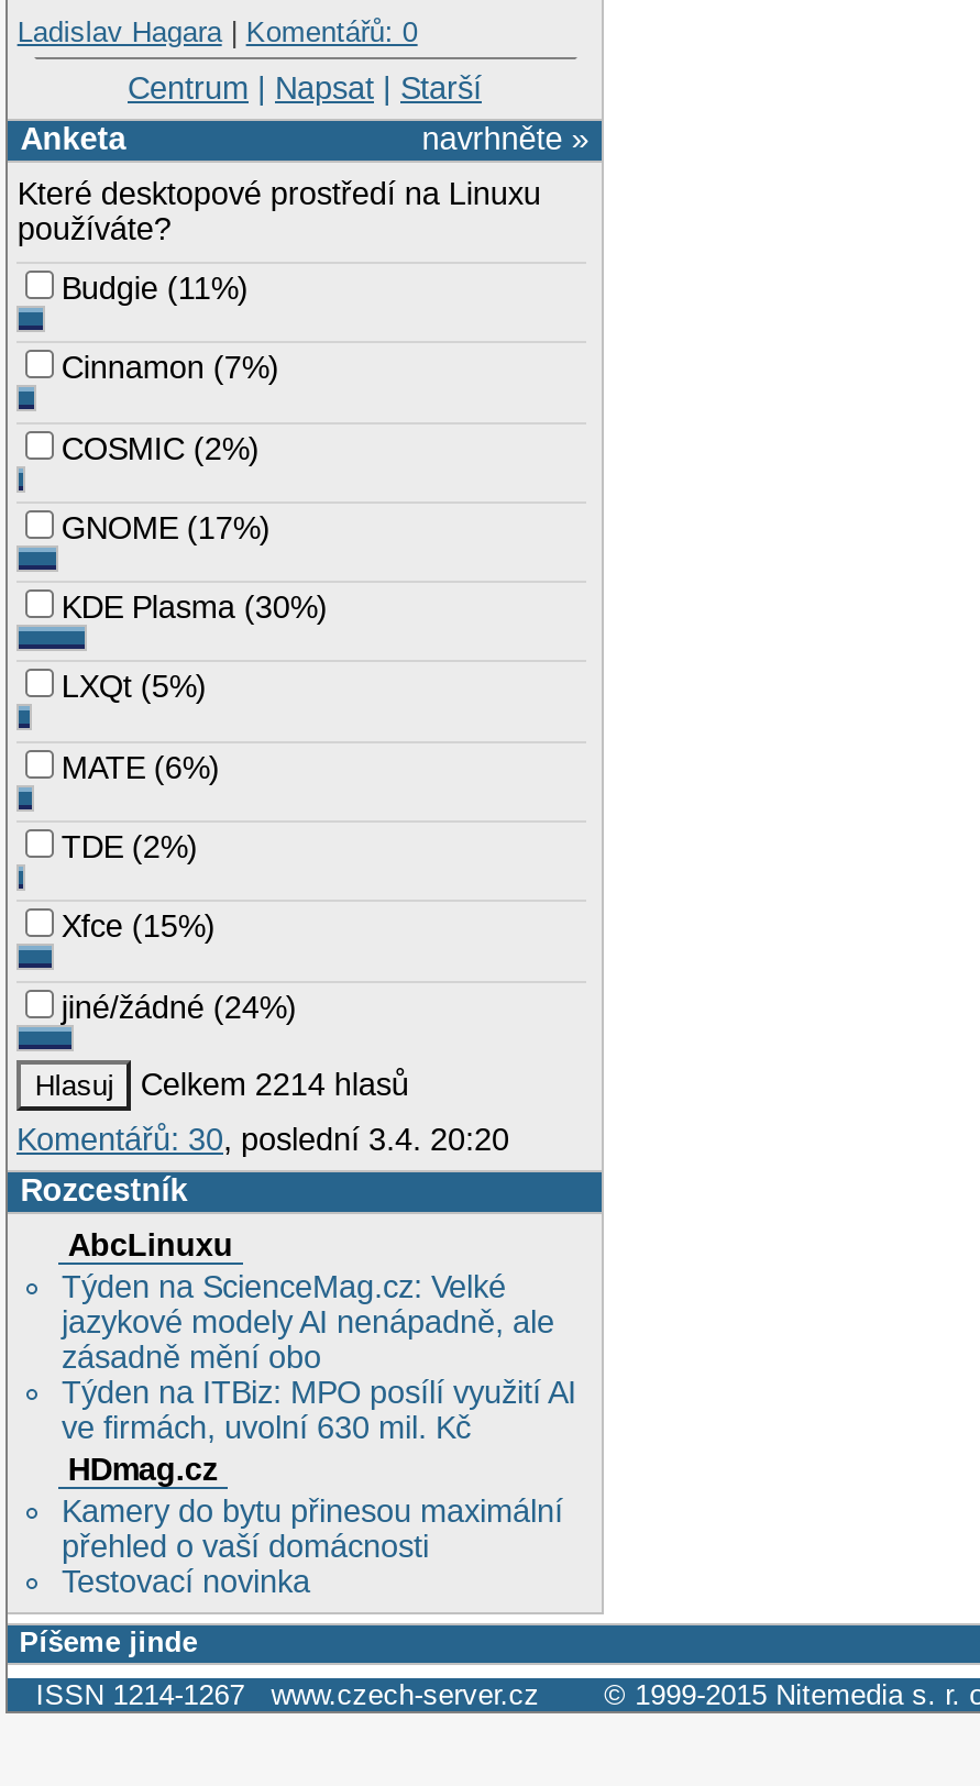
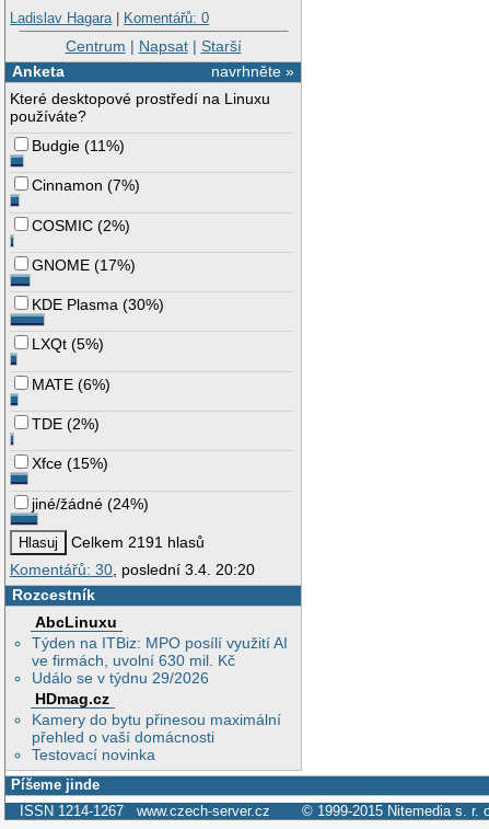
[132,1067,409,1102] Celkem 2214 hlasů -> [67,534,205,551] Celkem 2191 hlasů
[62,1269,554,1374] Týden na ScienceMag.cz: Velké | jazykové modely AI nenápadně, ale | zásadně mění obo -> none
moved [62,1374,576,1445] -> [32,634,288,669]: Týden na ITBiz: MPO posílí využití AI | ve firmách, uvolní 630 mil. Kč
none -> [32,669,209,686] Událo se v týdnu 29/2026

